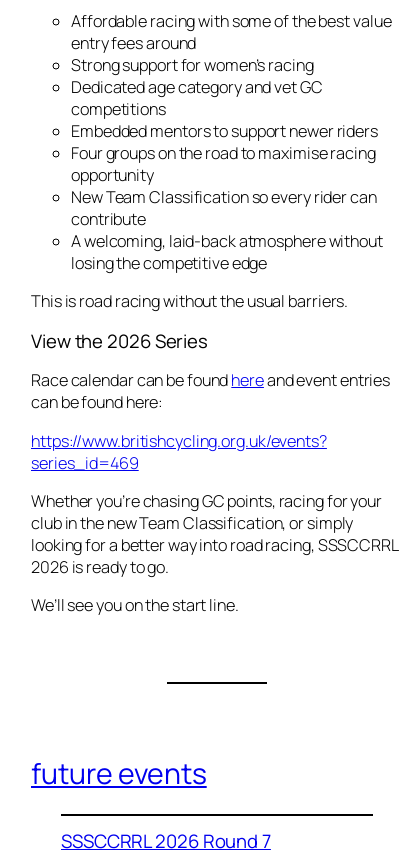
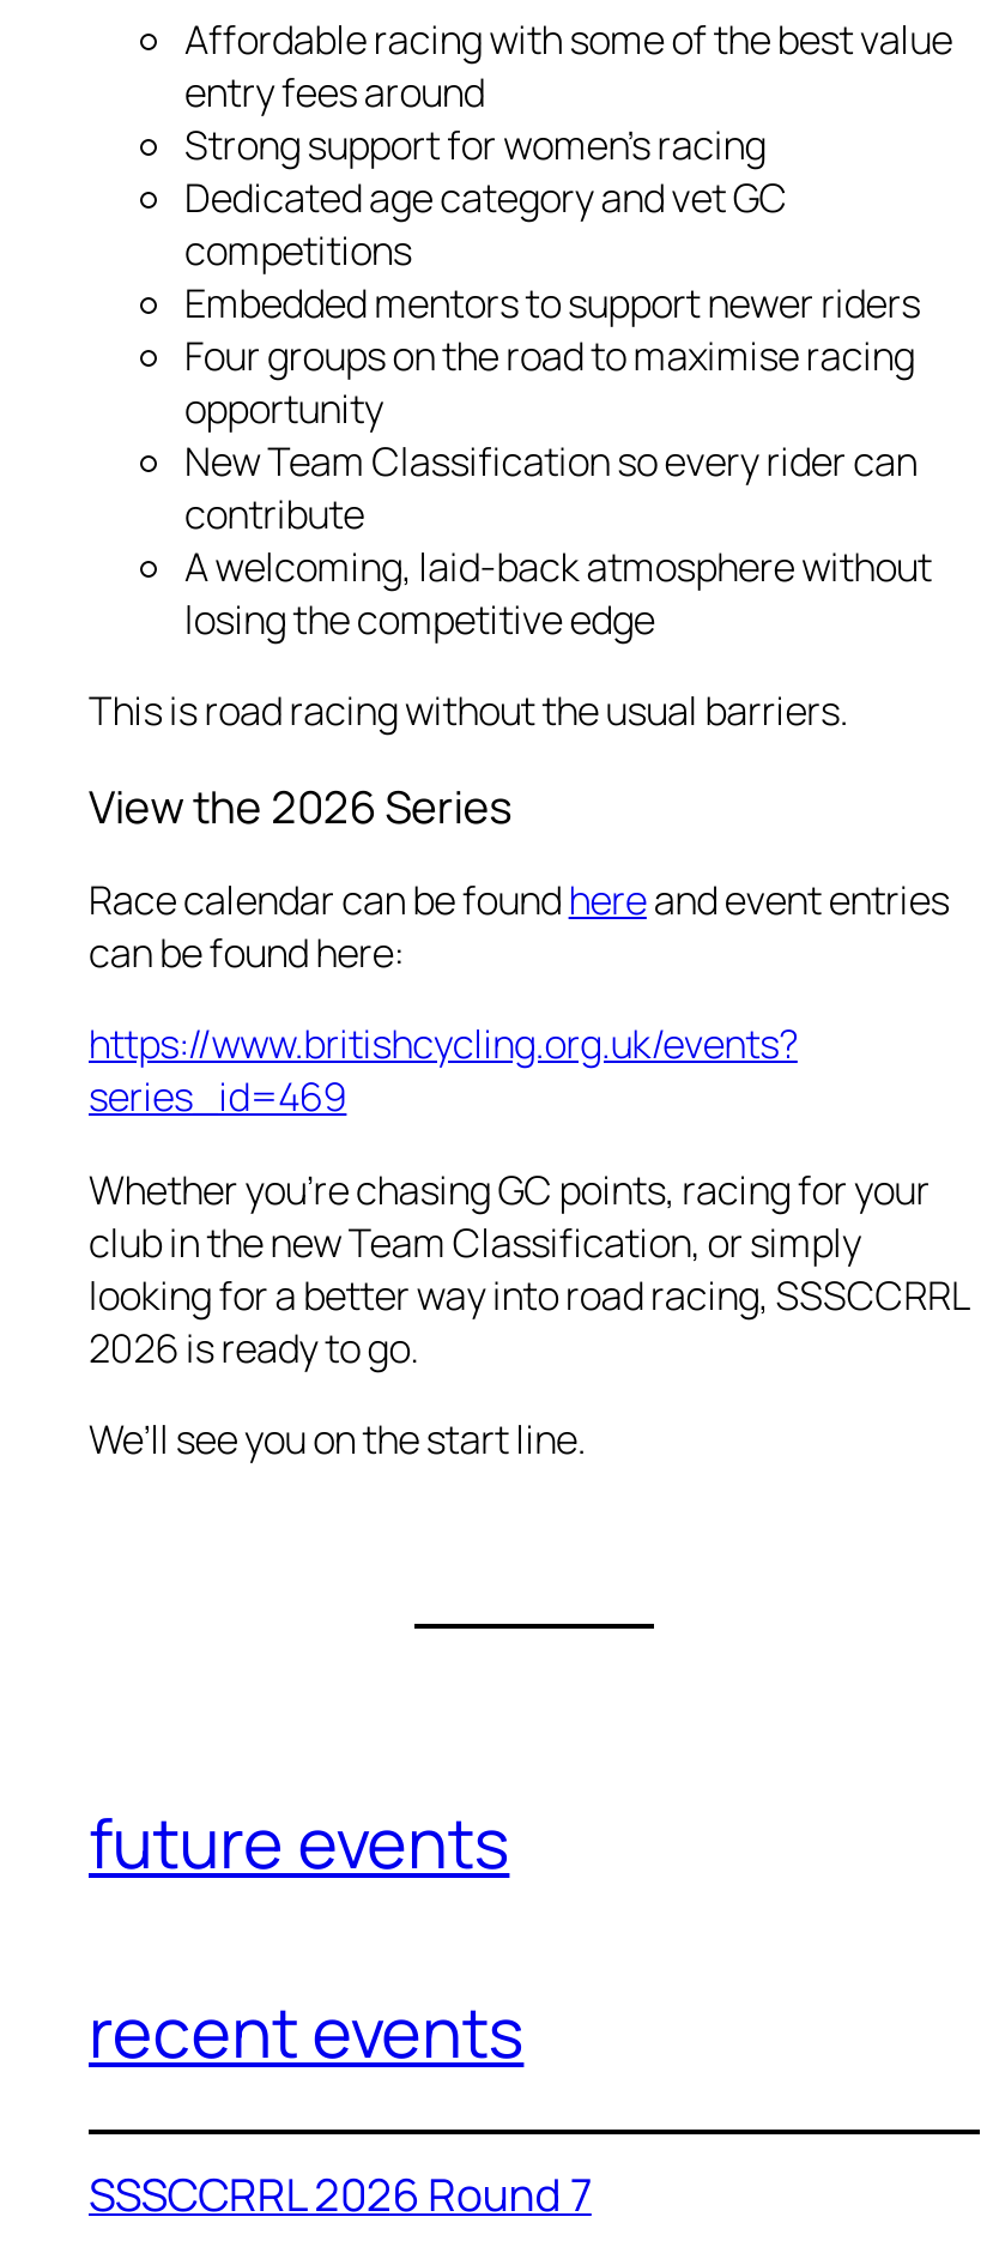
none -> [89,1986,524,2079] recent events

